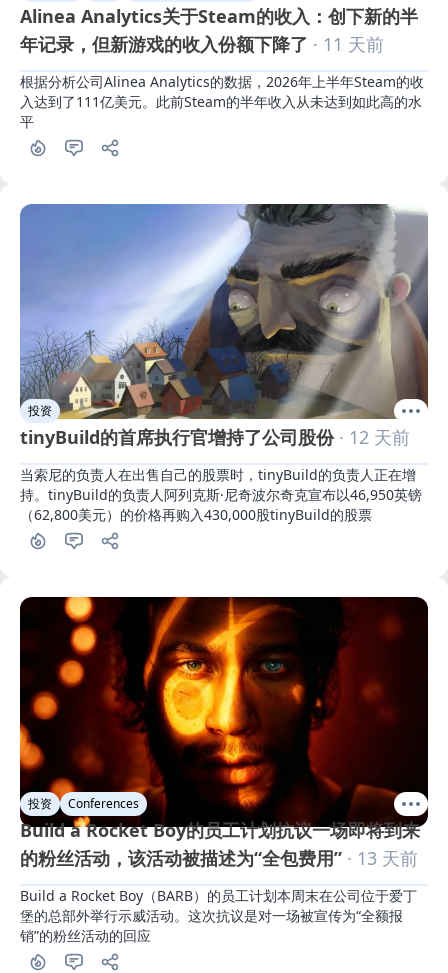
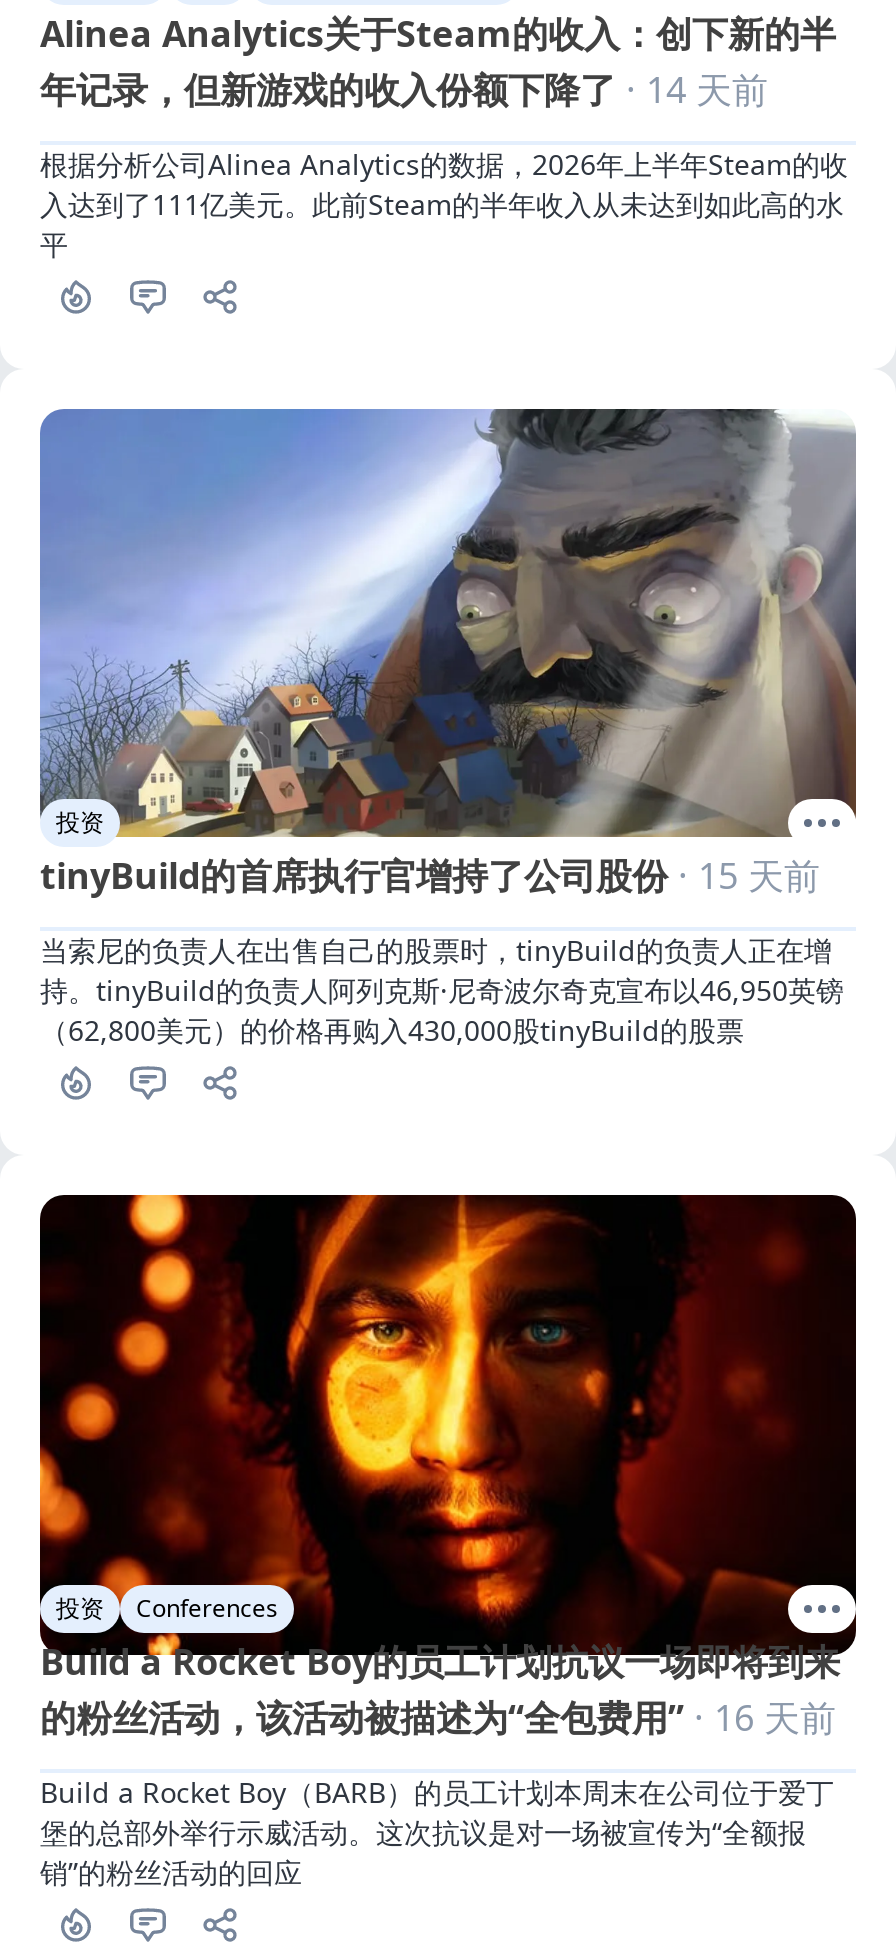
[20,32,384,56] 年记录，但新游戏的收入份额下降了· 11 天前 -> [40,65,768,113] 年记录，但新游戏的收入份额下降了· 14 天前
[20,425,410,449] tinyBuild的首席执行官增持了公司股份· 12 天前 -> [40,851,820,899] tinyBuild的首席执行官增持了公司股份· 15 天前
[20,846,418,870] 的粉丝活动，该活动被描述为“全包费用” · 13 天前 -> [40,1692,836,1740] 的粉丝活动，该活动被描述为“全包费用” · 16 天前

